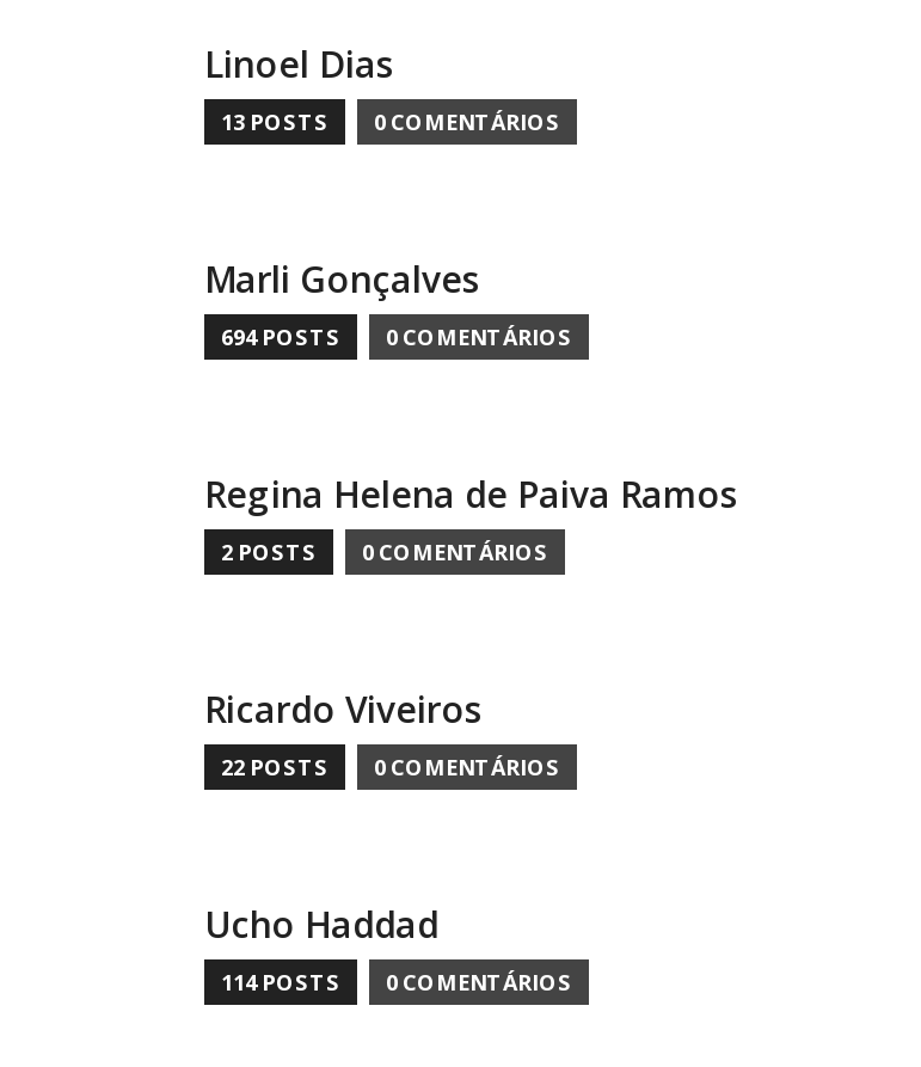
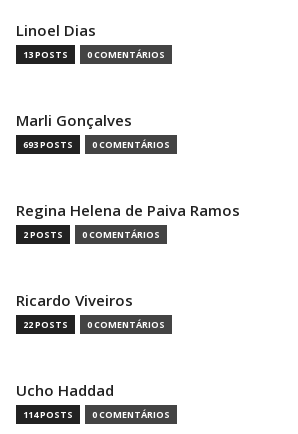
[221,322,572,353] 694 POSTS 0 COMENTÁRIOS -> [23,138,170,151] 693 POSTS 0 COMENTÁRIOS

